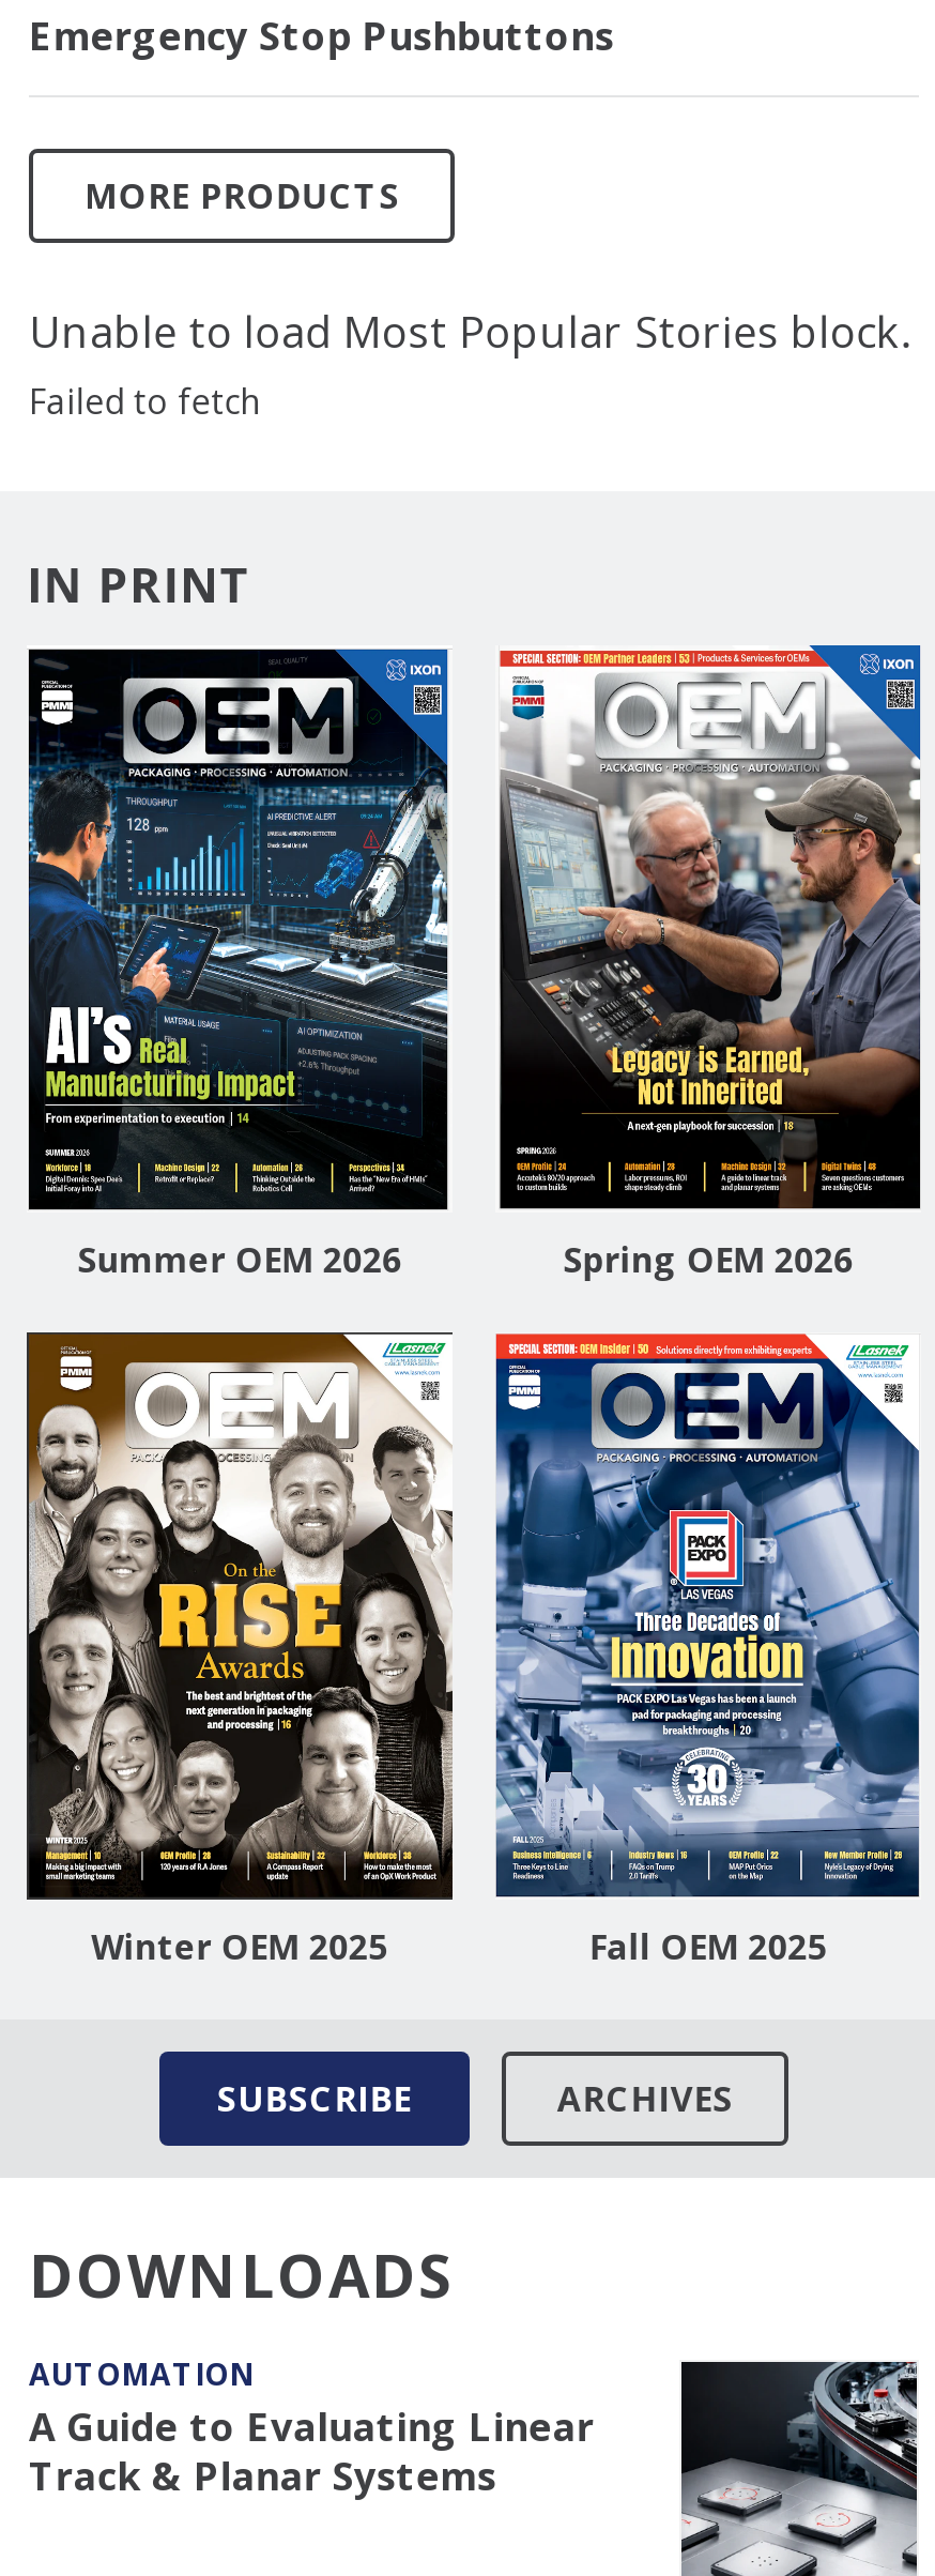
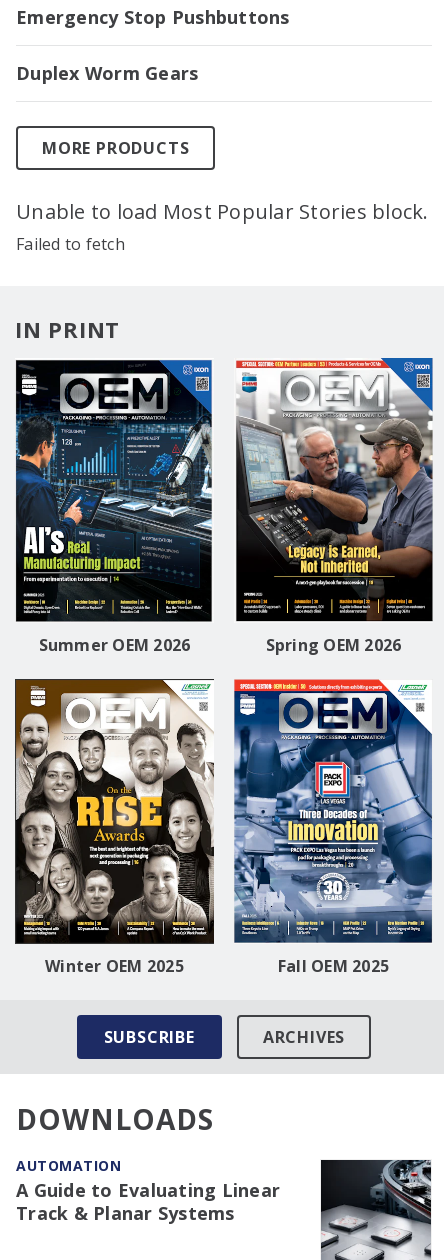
none -> [16,61,198,85] Duplex Worm Gears

